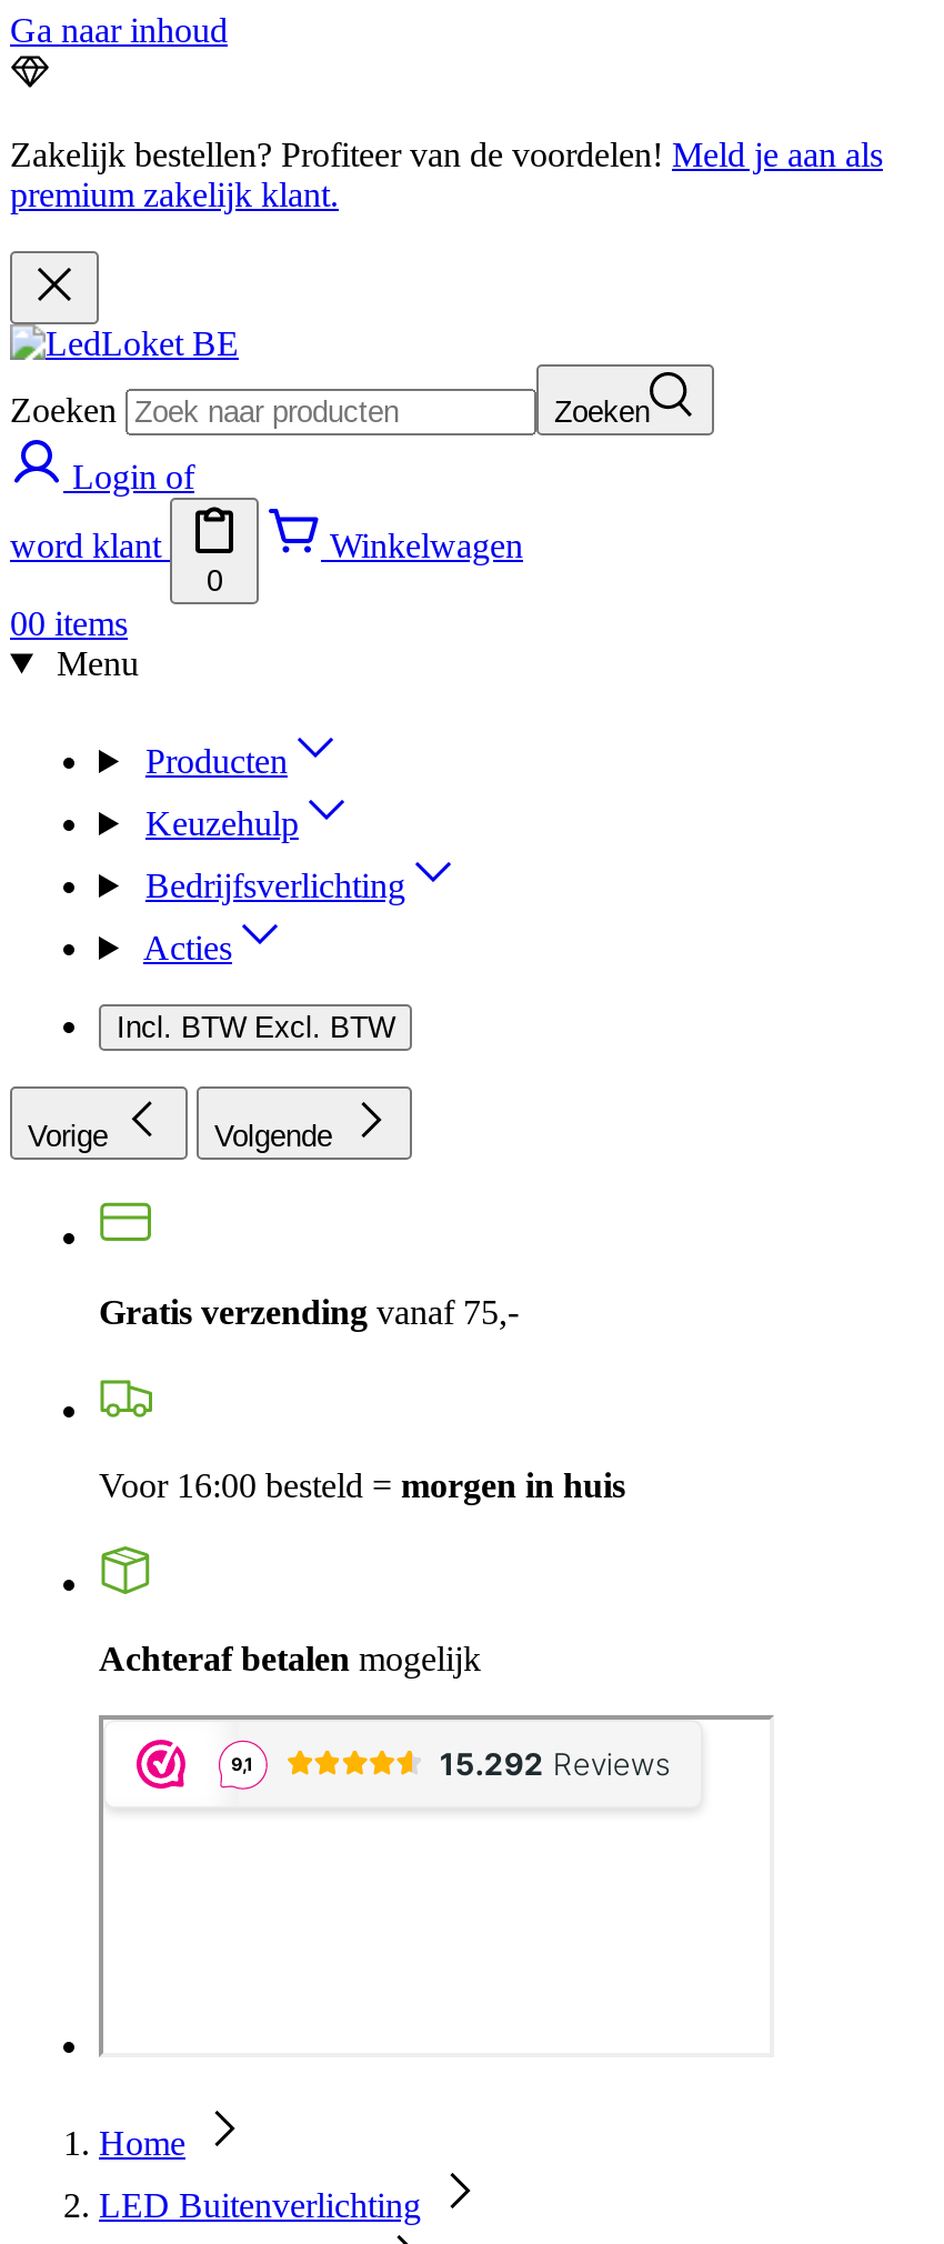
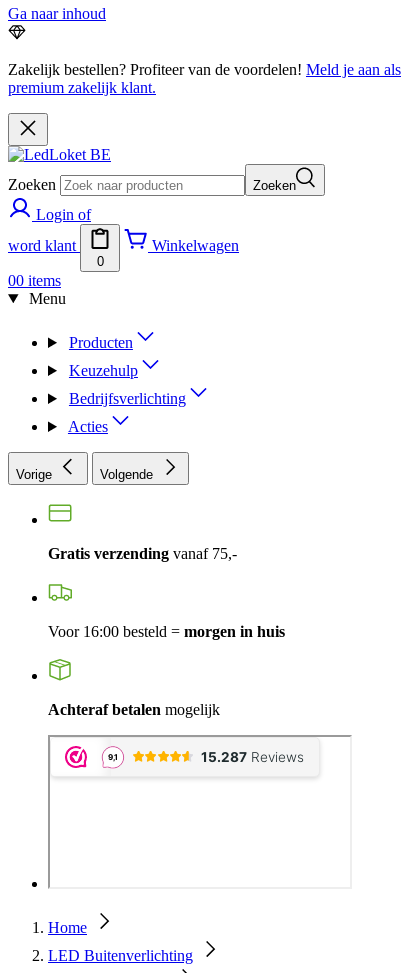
[117,1011,394,1044] Incl. BTW Excl. BTW -> none

